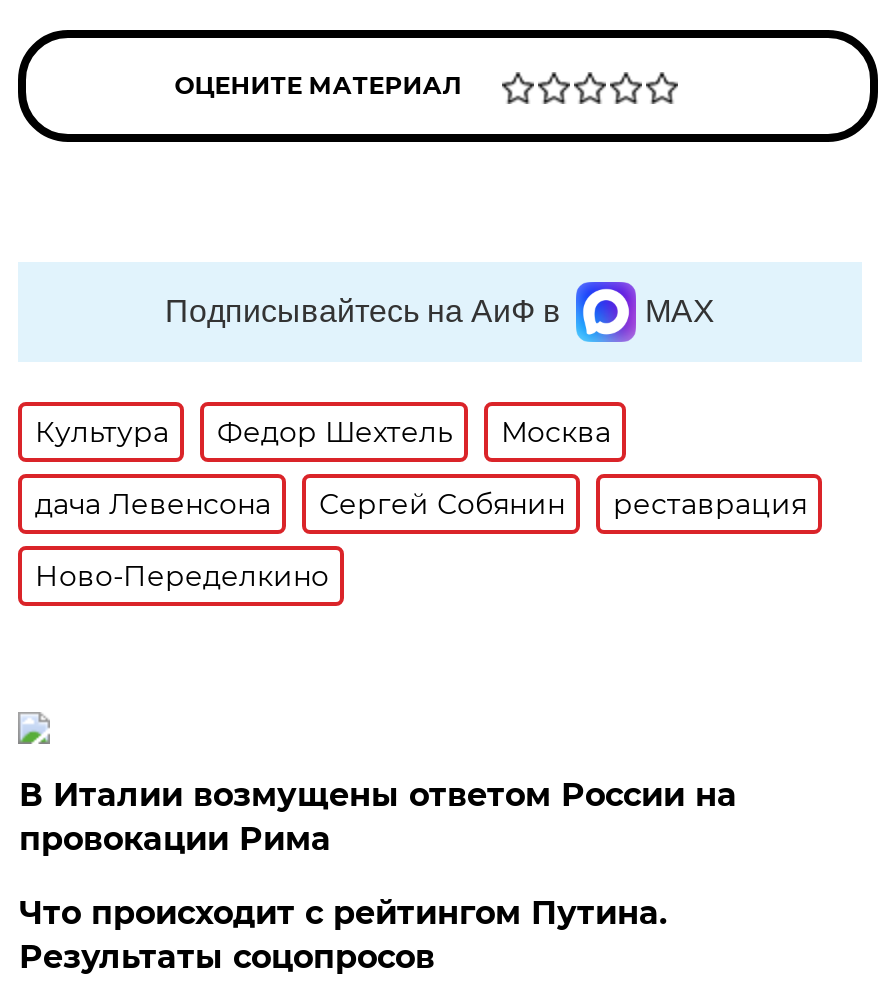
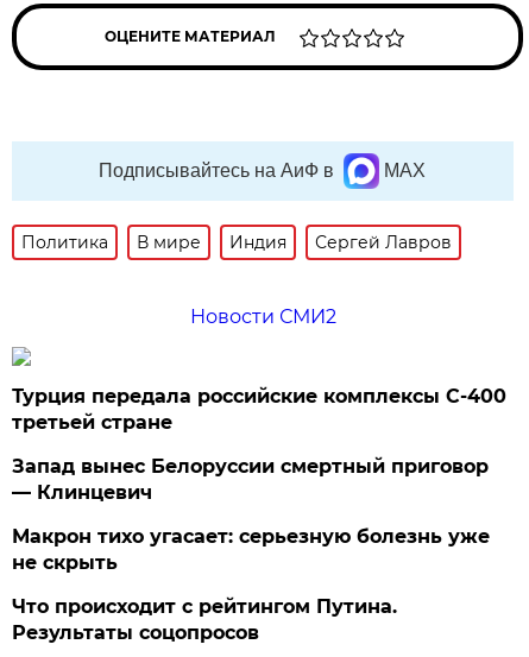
[35,414,807,594] Культура | Федор Шехтель | Москва | дача Левенсона | Сергей Собянин | реставрация | Ново-Переделкино -> [22,232,452,328] Политика | В мире | Индия | Сергей Лавров | Новости СМИ2
[19,776,737,858] В Италии возмущены ответом России на | провокации Рима -> [12,385,507,574] Турция передала российские комплексы С-400 | третьей стране | Запад вынес Белоруссии смертный приговор | — Клинцевич | Макрон тихо угасает: серьезную болезнь уже | не скрыть

